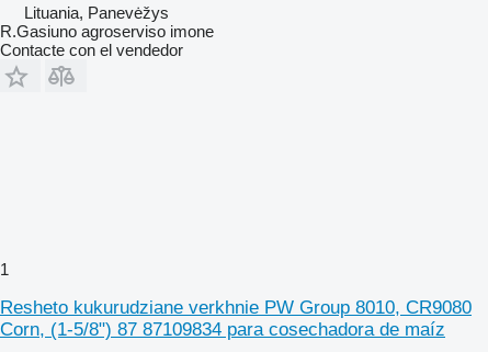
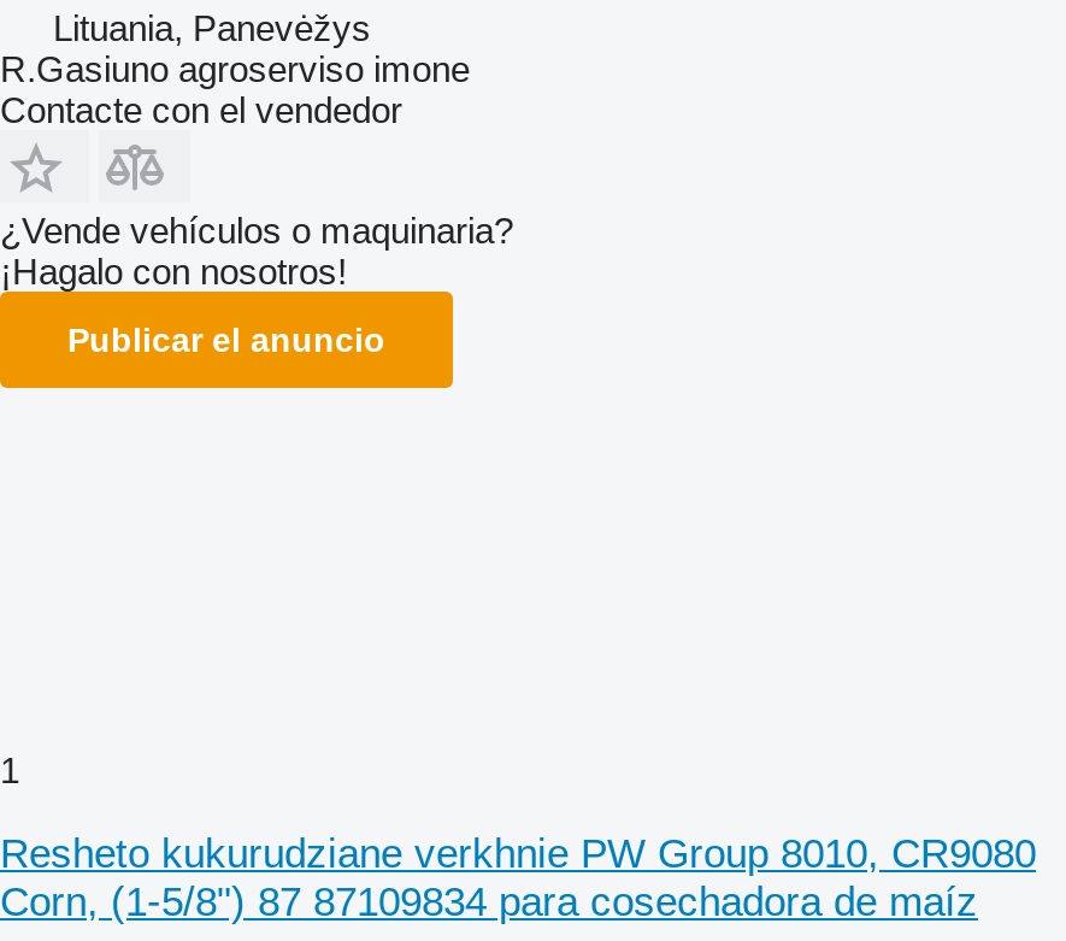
none -> [0,209,513,359] ¿Vende vehículos o maquinaria? | ¡Hagalo con nosotros! | Publicar el anuncio

